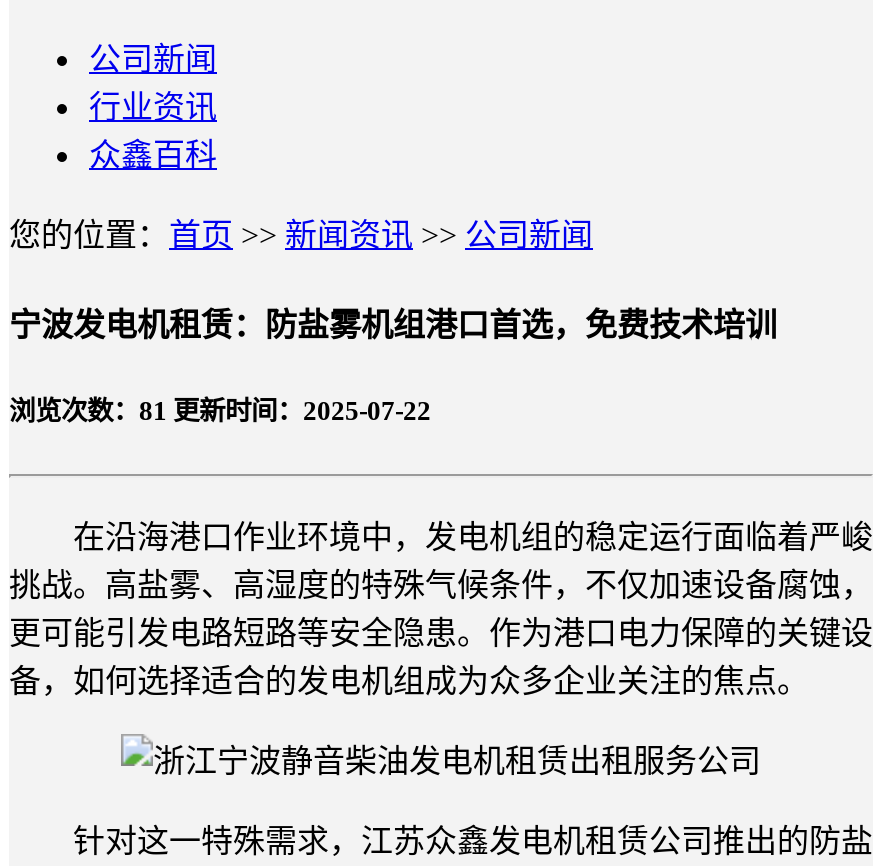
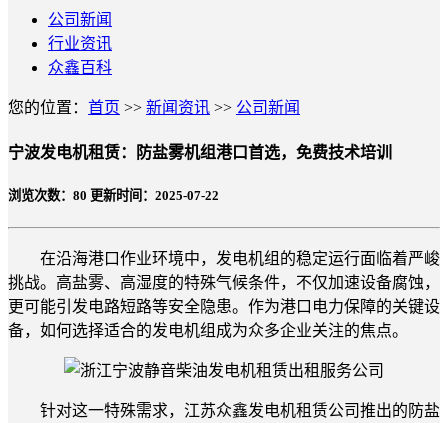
[9,397,431,427] 浏览次数：81更新时间：2025-07-22 -> [8,188,219,203] 浏览次数：80更新时间：2025-07-22

